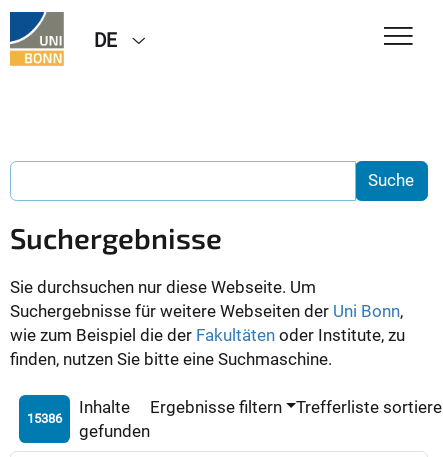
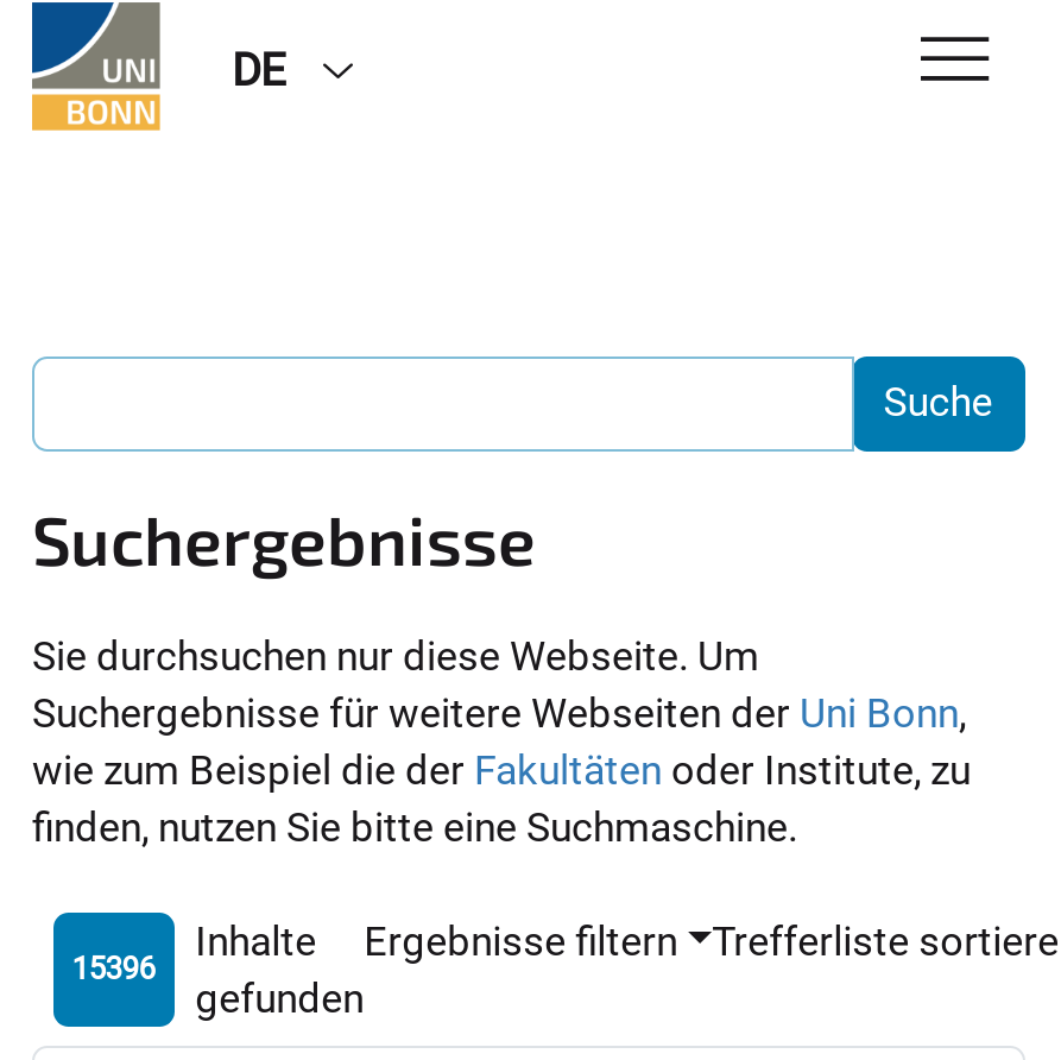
[27,411,62,426] 15386 -> [72,950,155,986] 15396

